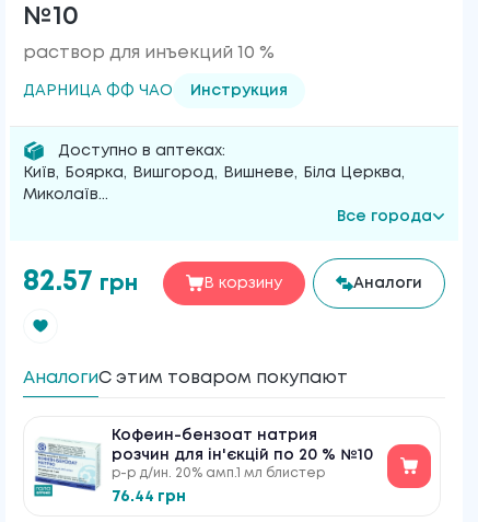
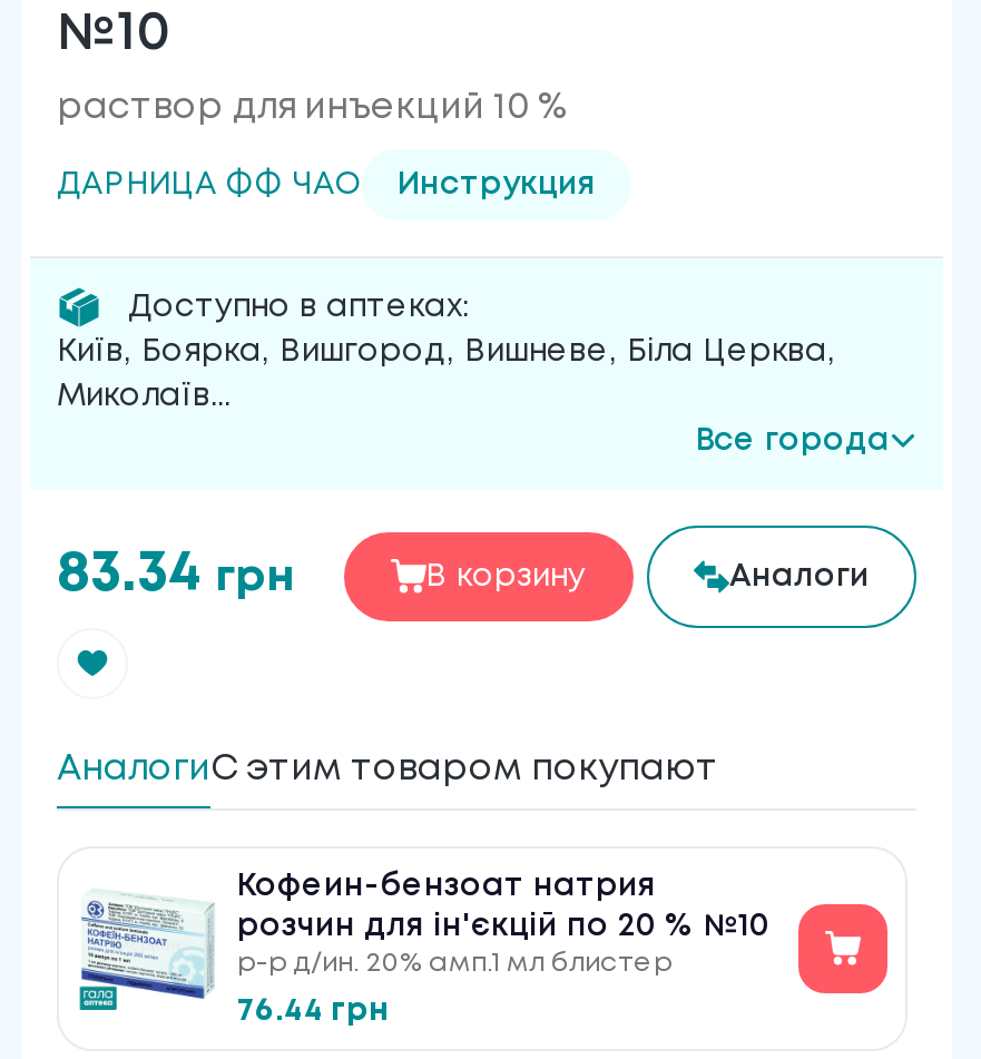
[23,269,138,295] 82.57 грн -> [57,548,293,601] 83.34 грн

